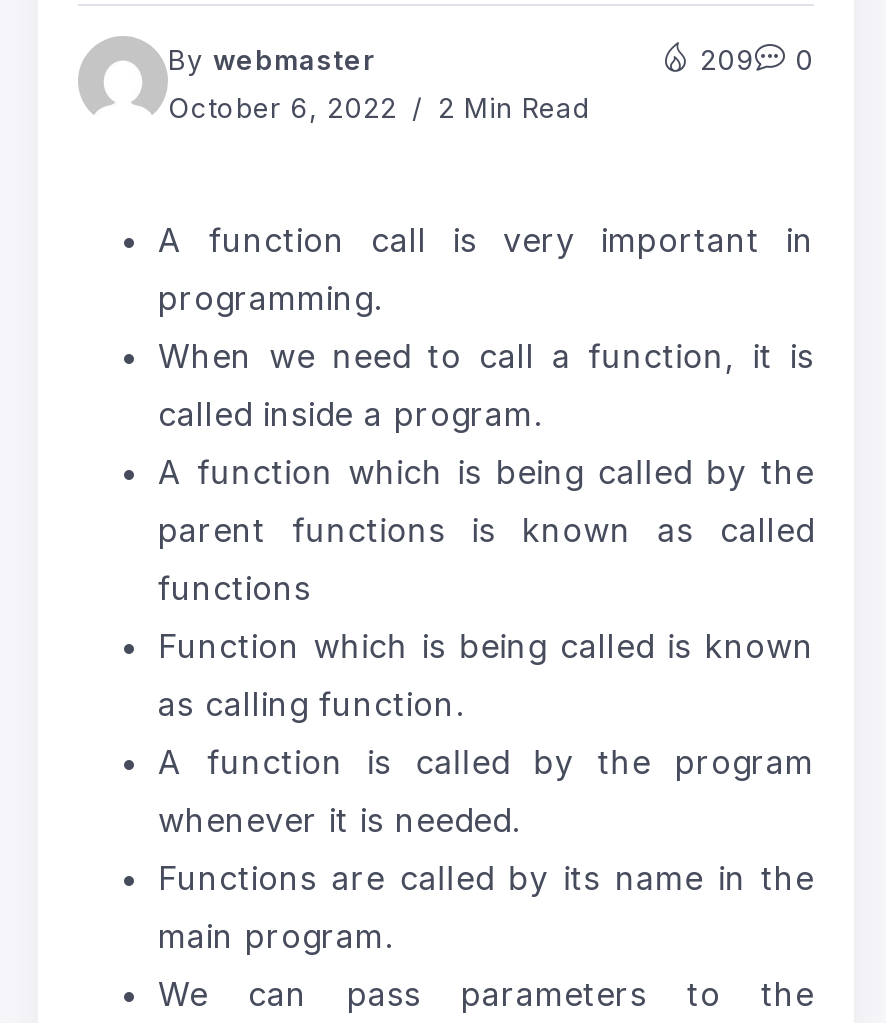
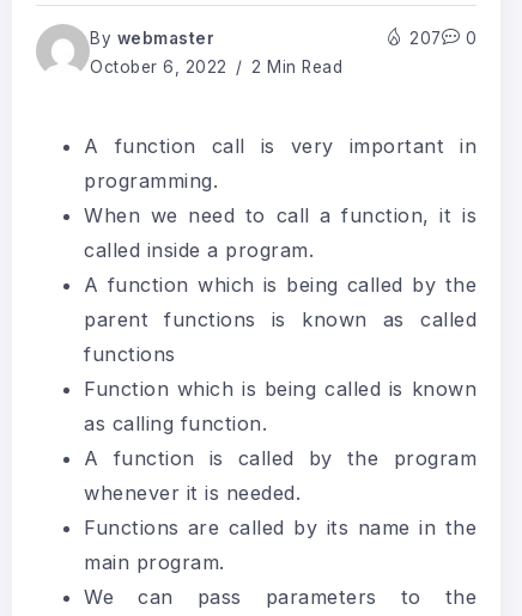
[700,45,814,77] 209 0 -> [409,29,477,48] 207 0

